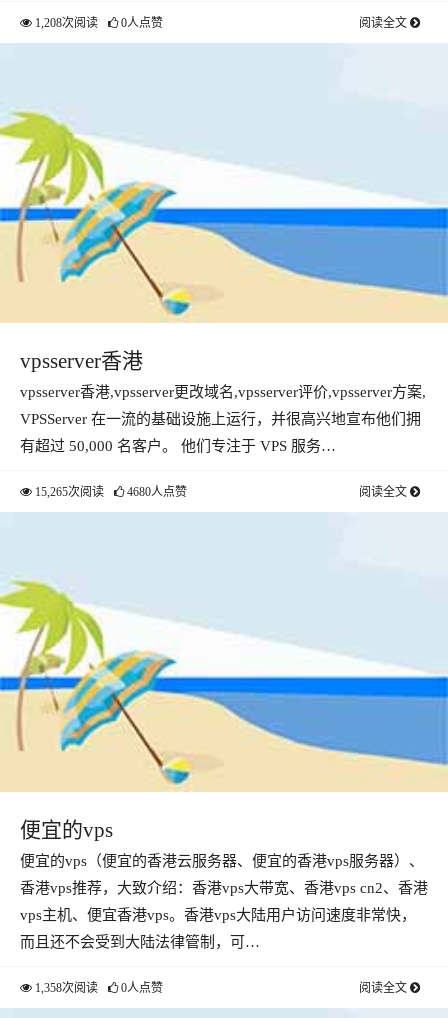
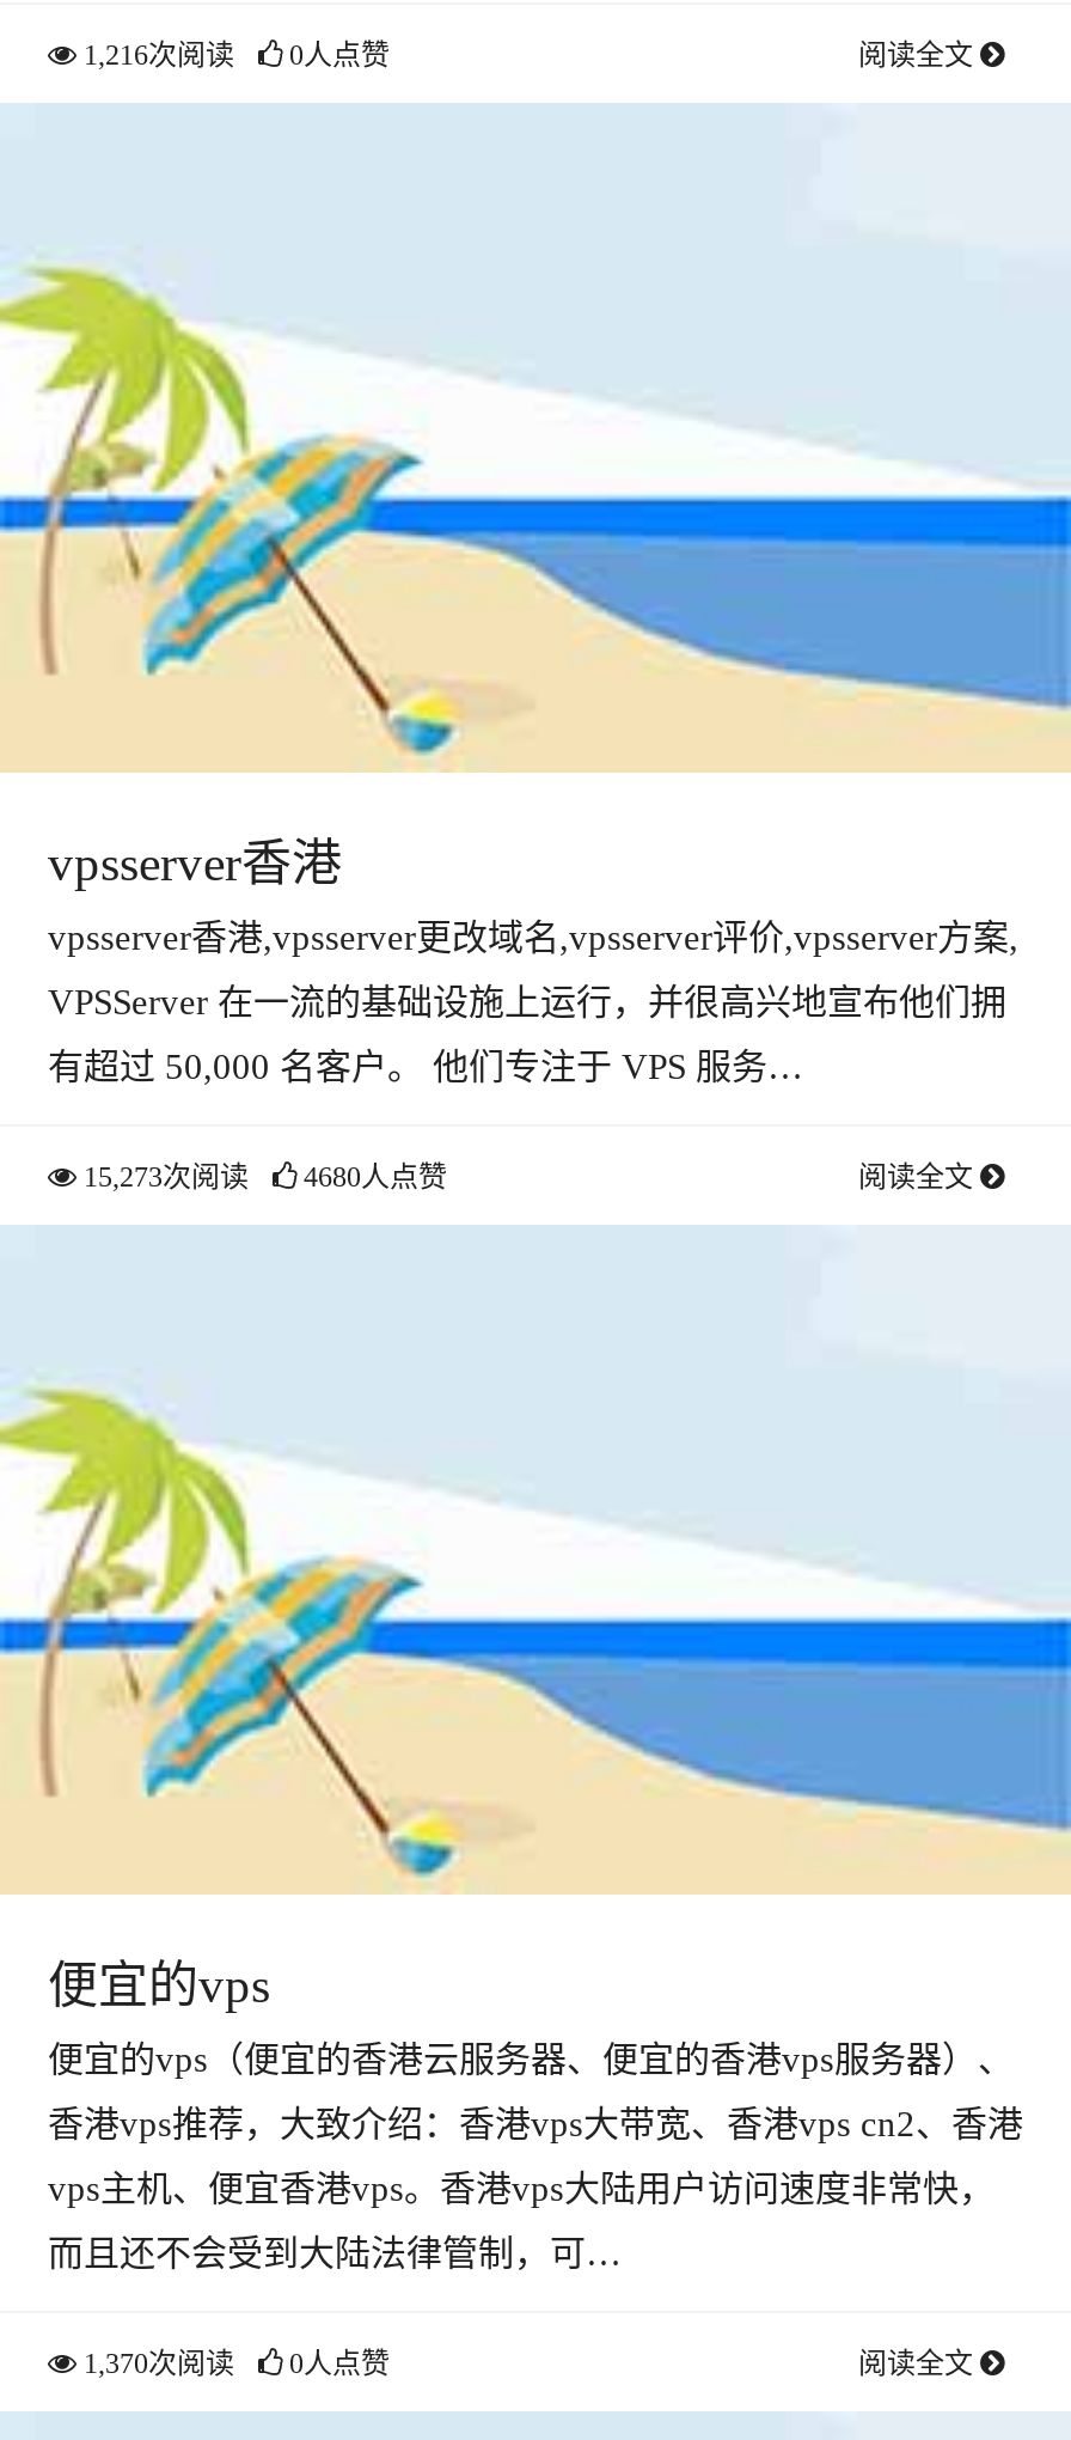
[32,16,163,30] 1,208次阅读 0人点赞 -> [76,38,390,72] 1,216次阅读 0人点赞
[32,485,187,499] 15,265次阅读 4680人点赞 -> [76,1160,447,1194] 15,273次阅读 4680人点赞
[32,981,163,995] 1,358次阅读 0人点赞 -> [76,2347,390,2380] 1,370次阅读 0人点赞

